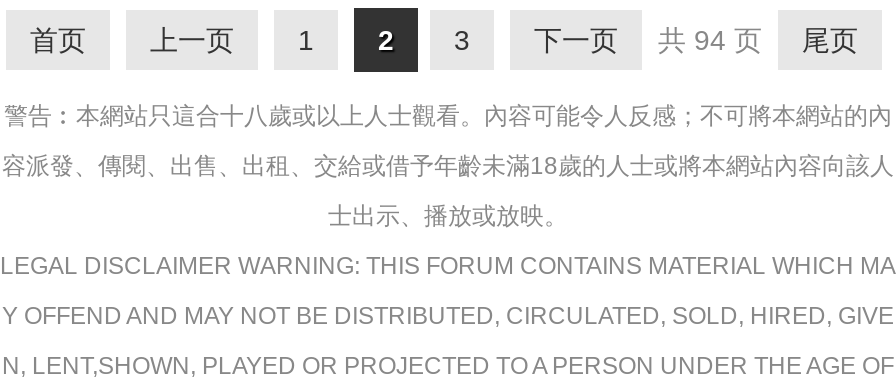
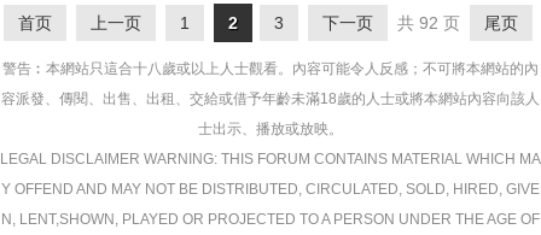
[30,24,858,56] 首页 上一页 1 2 3 下一页 共 94 页 尾页 -> [18,13,518,33] 首页 上一页 1 2 3 下一页 共 92 页 尾页

